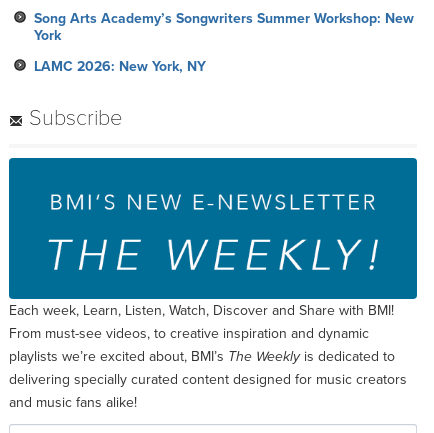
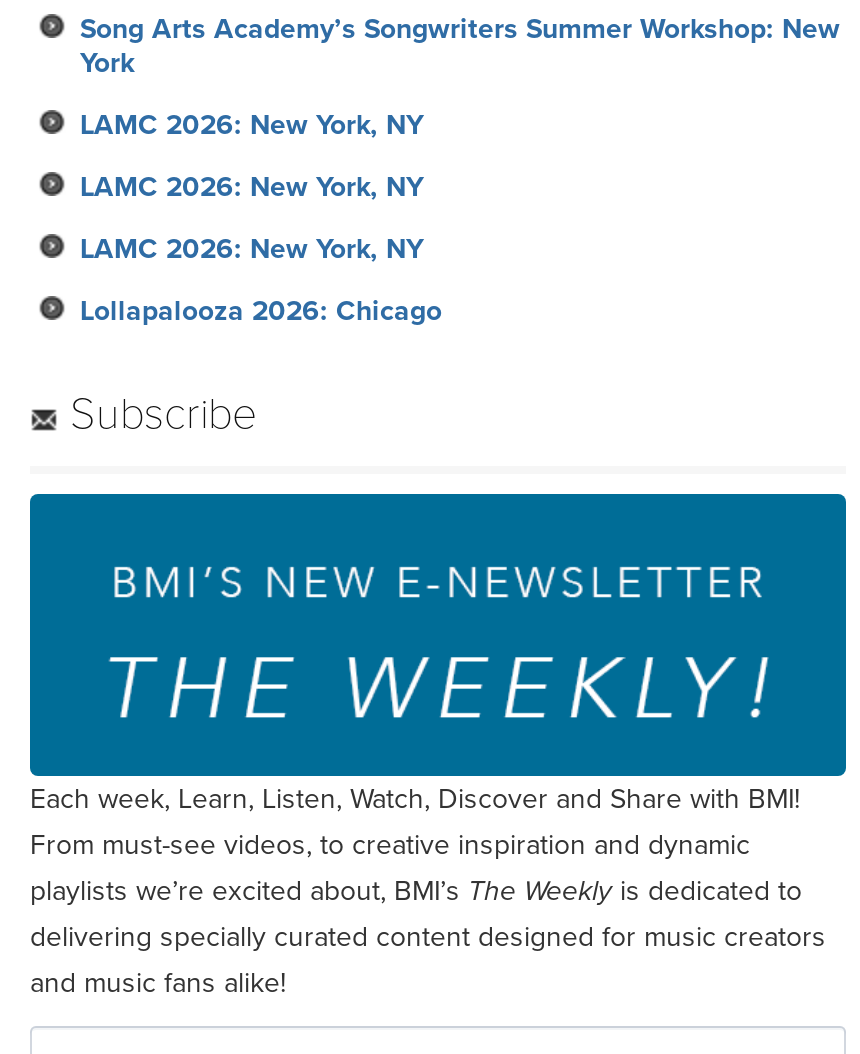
none -> [80,169,442,327] LAMC 2026: New York, NY | LAMC 2026: New York, NY | Lollapalooza 2026: Chicago

